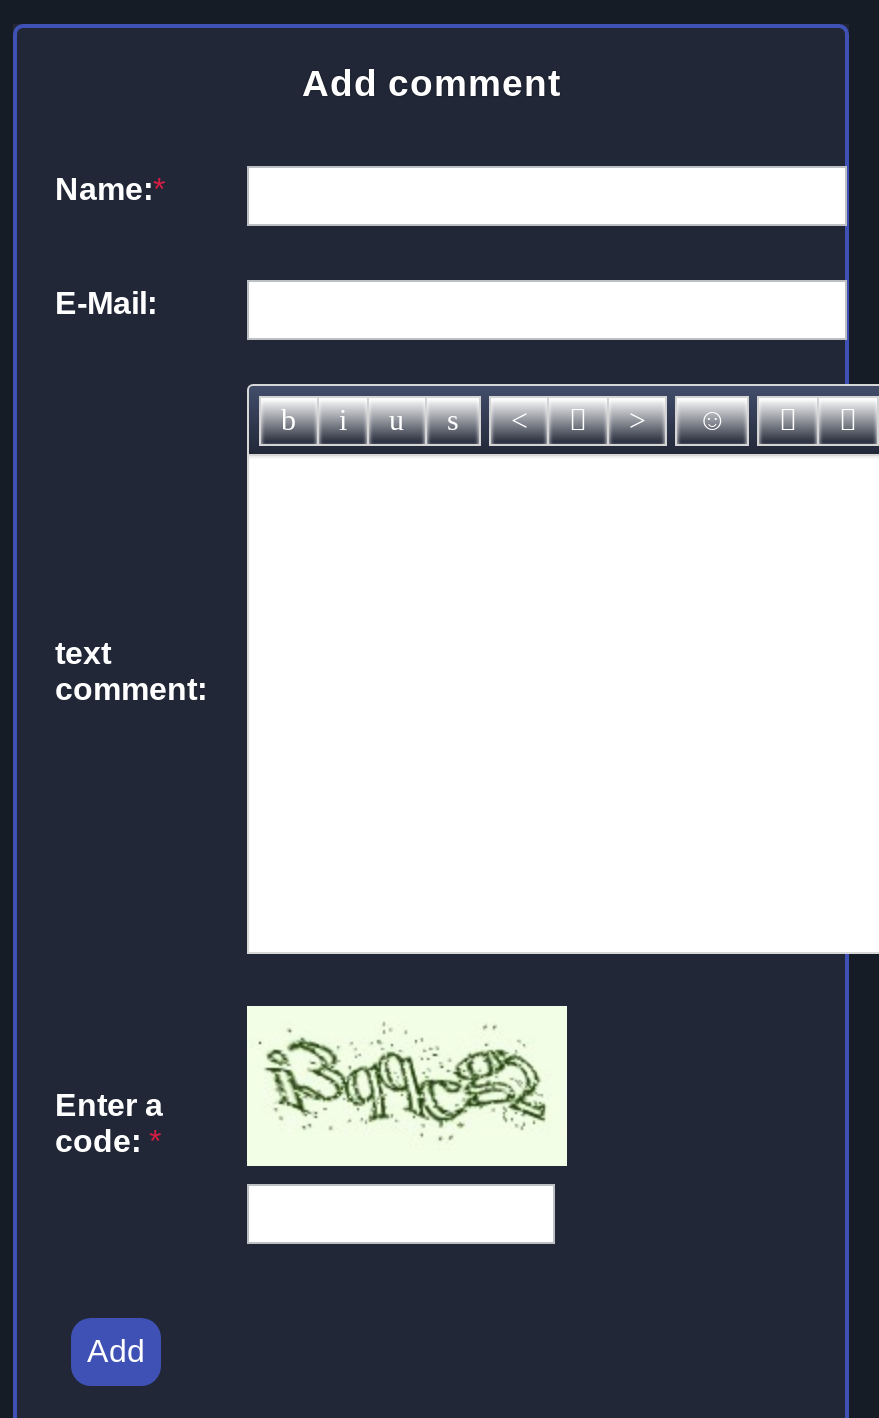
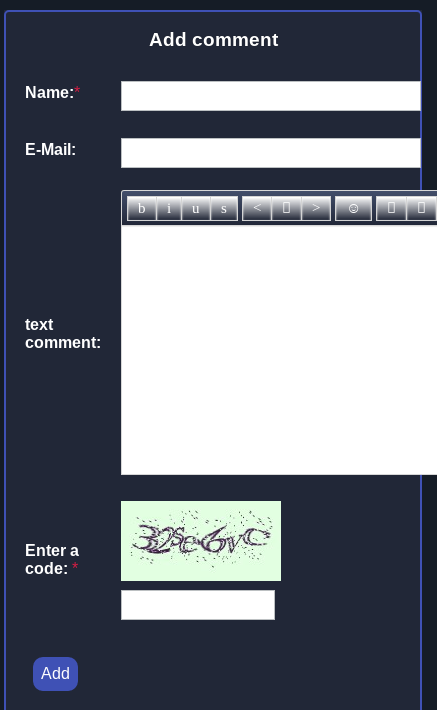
[259,1026,547,1140] [image] -> [130,510,273,568] [image]

